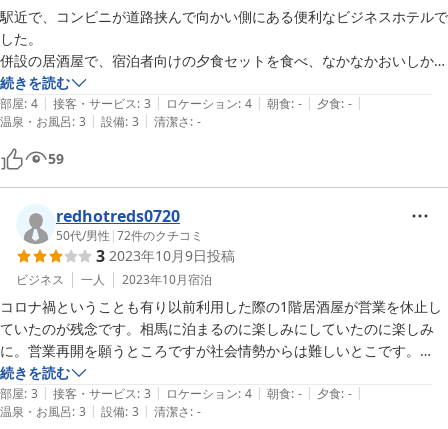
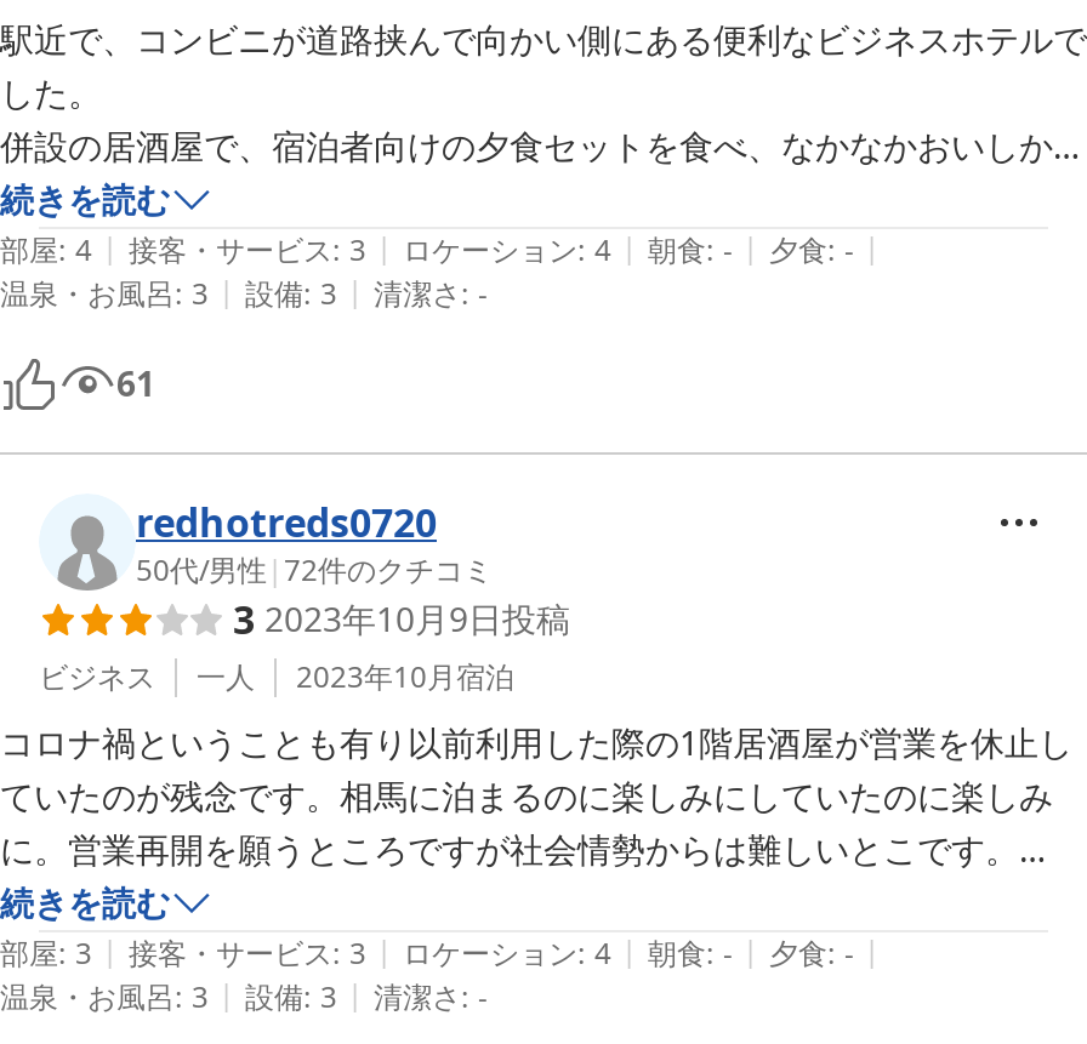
[48,149,64,168] 59 -> [116,360,155,406] 61

